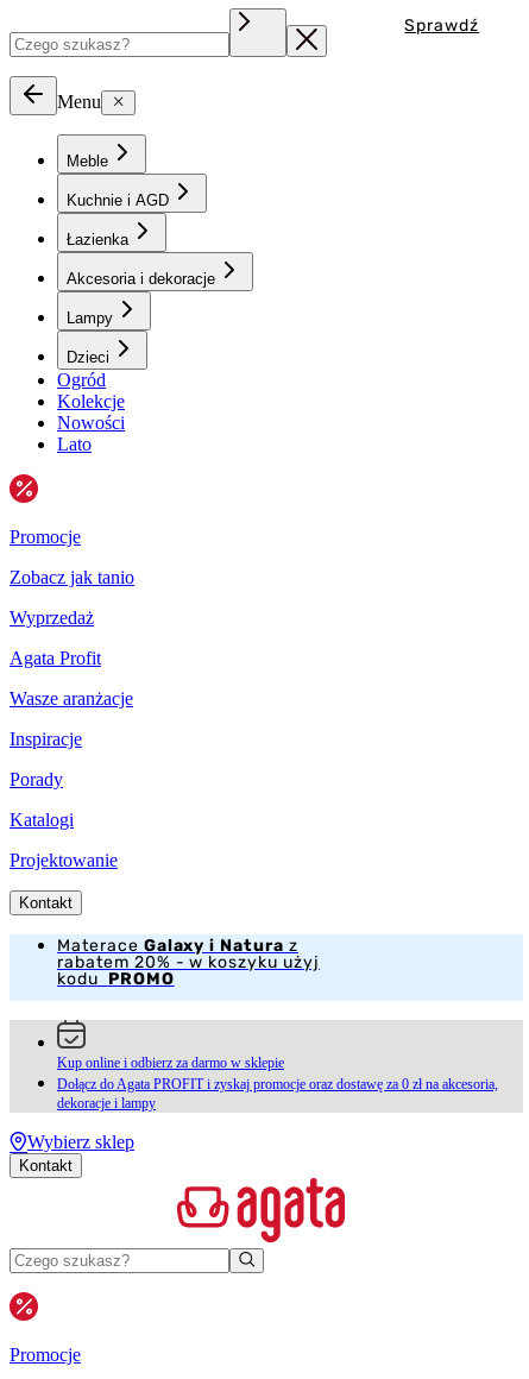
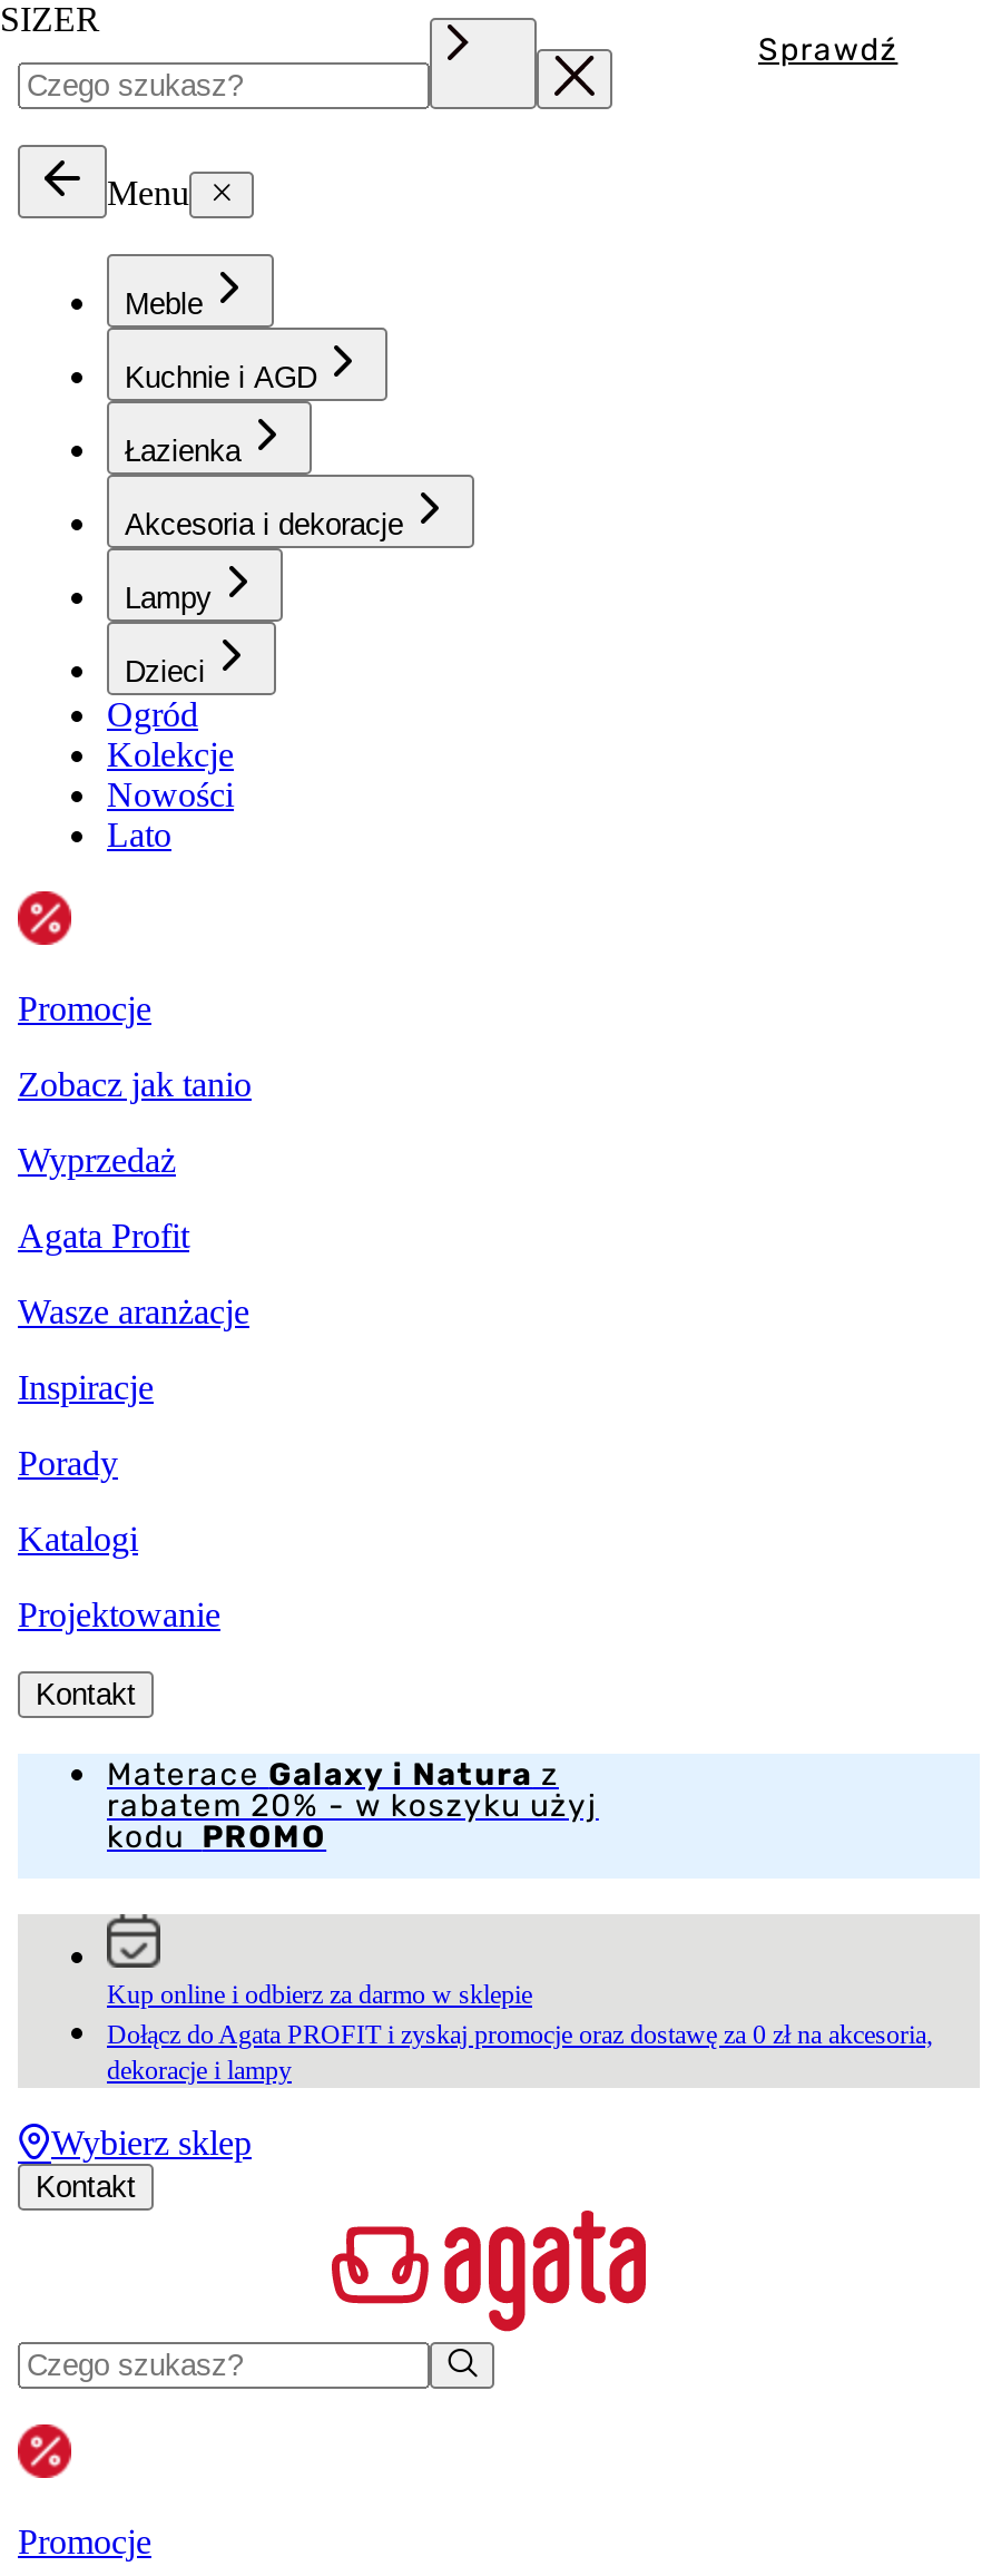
none -> [0,0,100,38] SIZER

